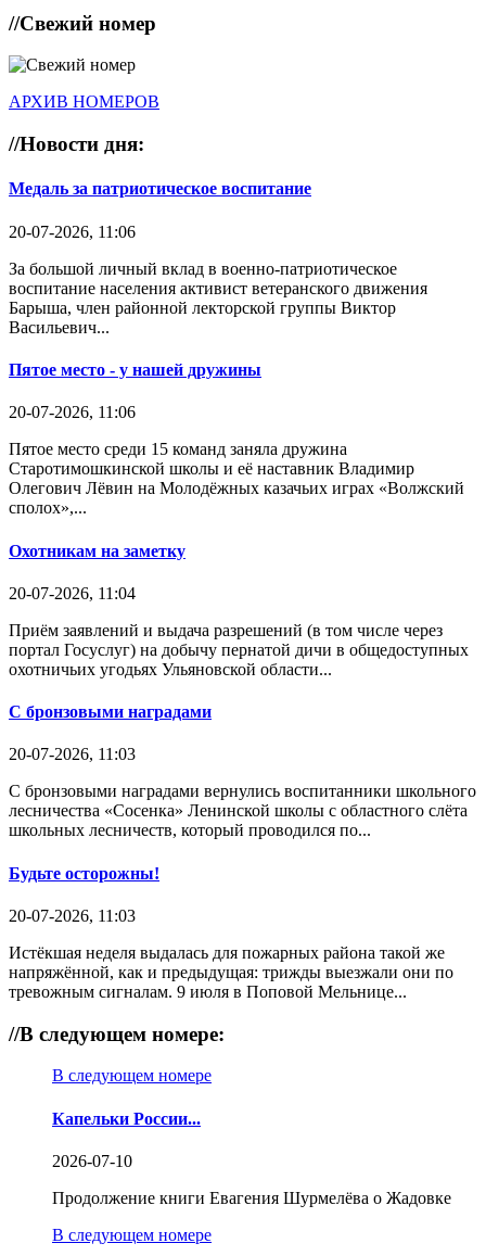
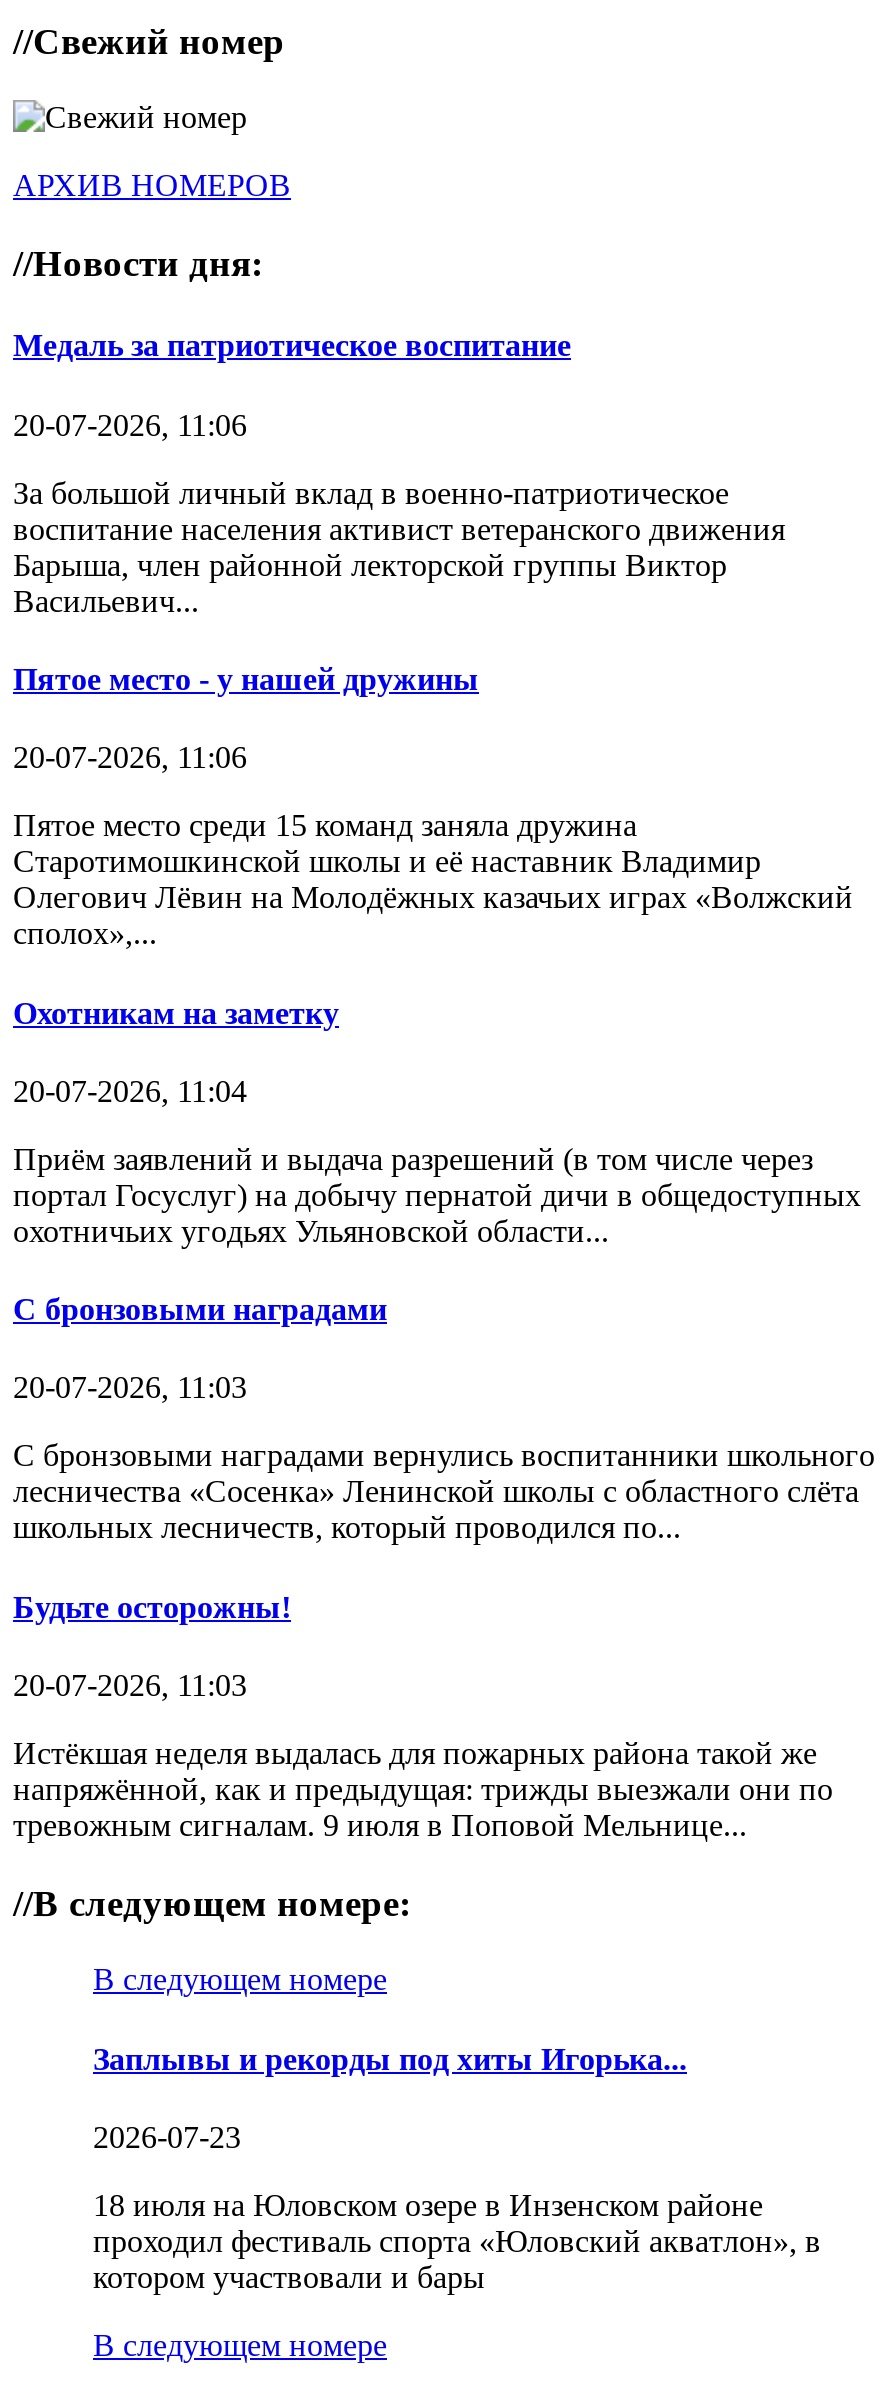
[52,1109,201,1127] Капельки России... -> [93,2041,687,2075] Заплывы и рекорды под хиты Игорька...
[52,1152,132,1170] 2026-07-10 -> [93,2120,241,2154] 2026-07-23
[52,1188,451,1207] Продолжение книги Евагения Шурмелёва о Жадовке -> [93,2188,821,2294] 18 июля на Юловском озере в Инзенском районе | проходил фестиваль спорта «Юловский акватлон», в | котором участвовали и бары

